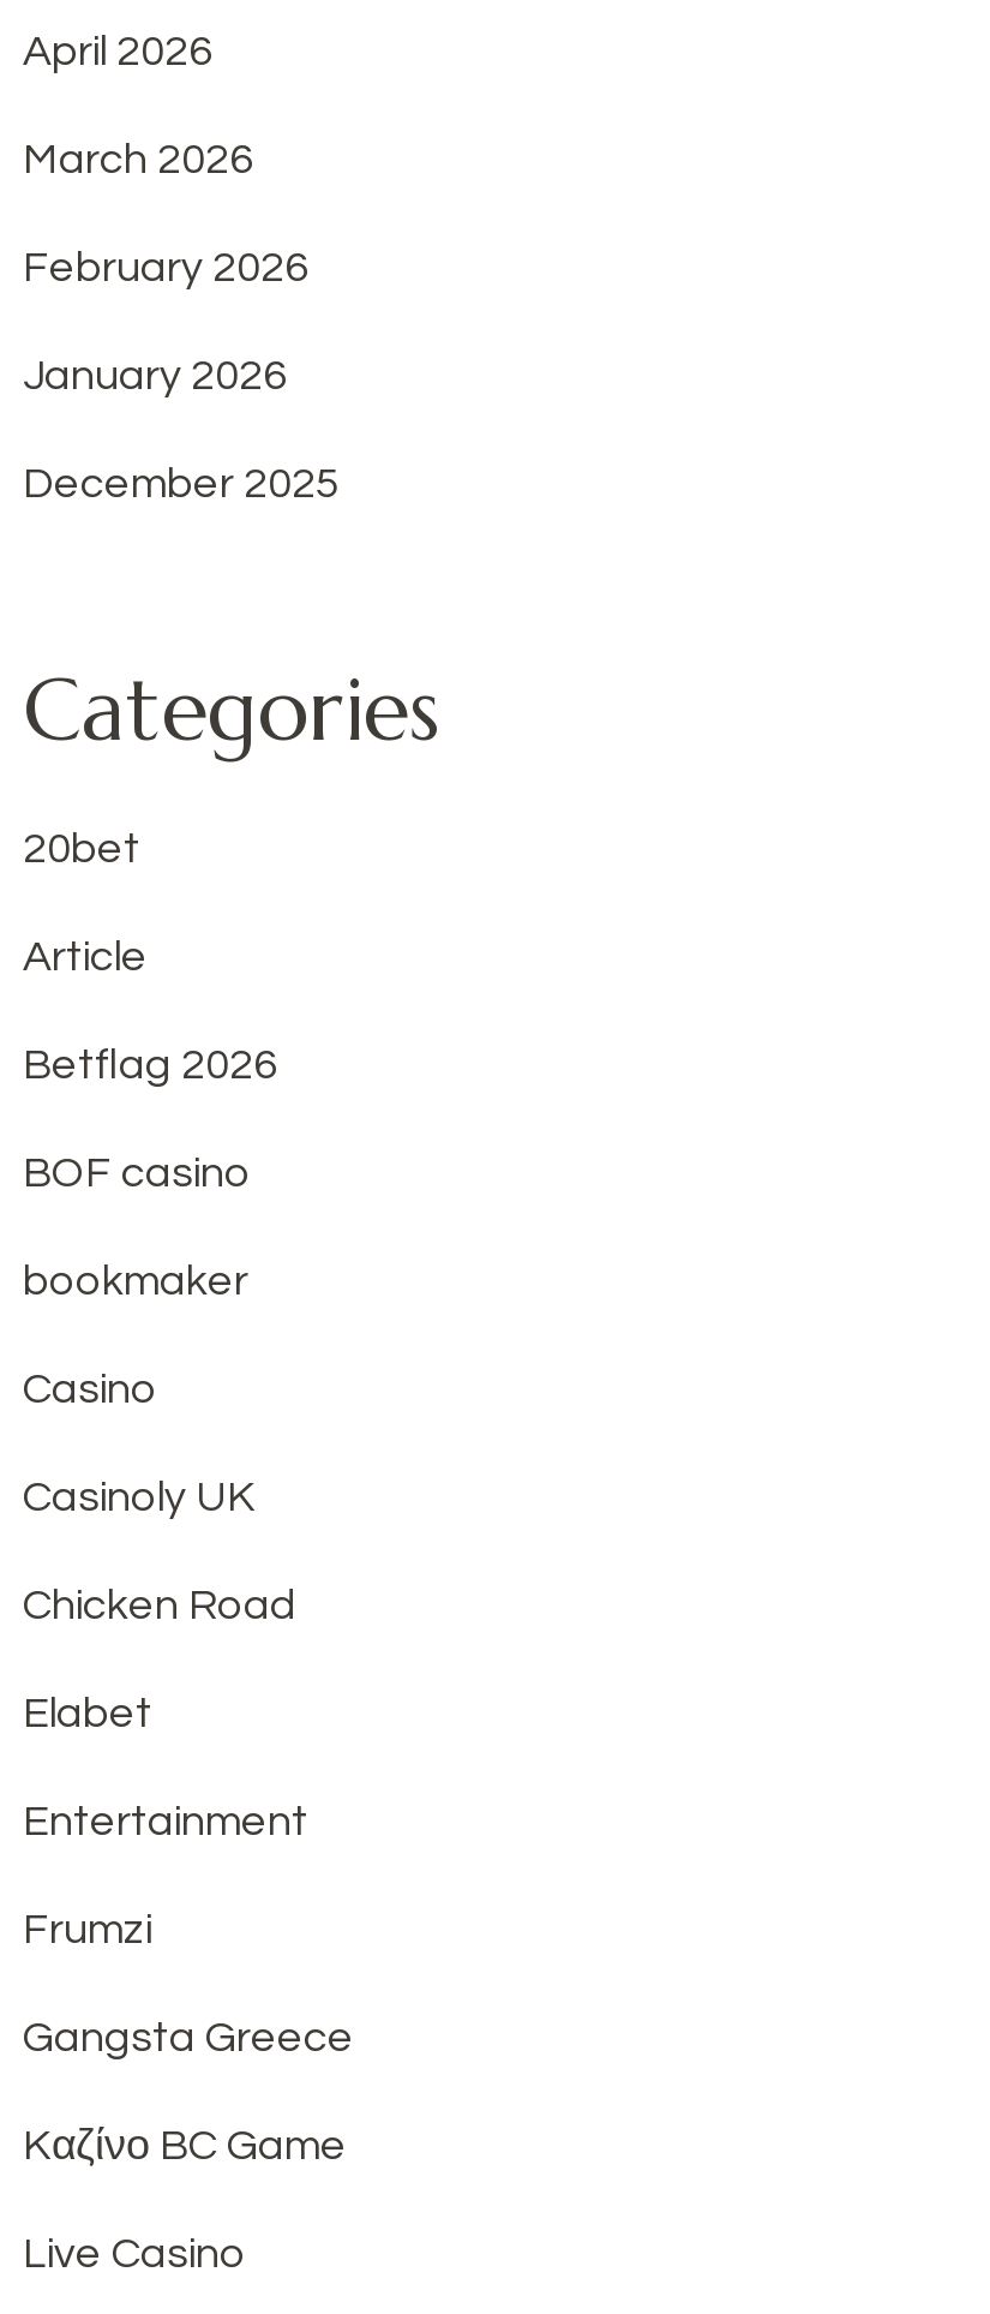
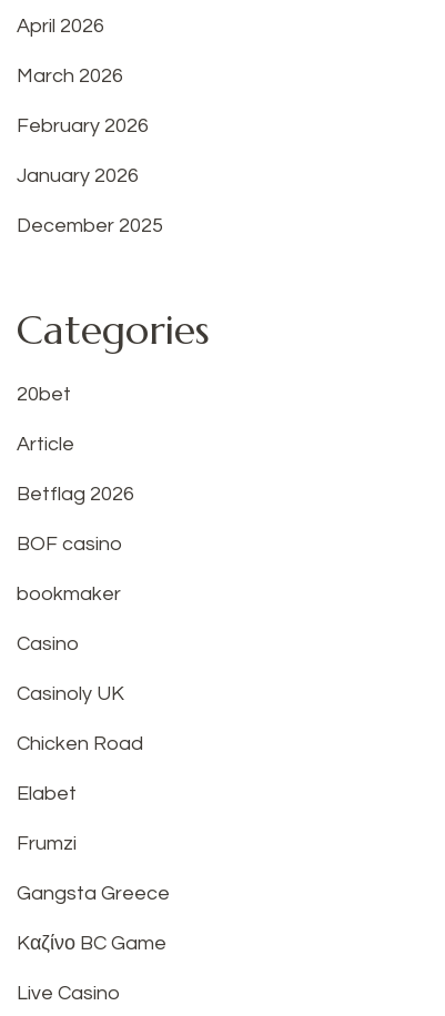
[23,1799,308,1844] Entertainment -> none

